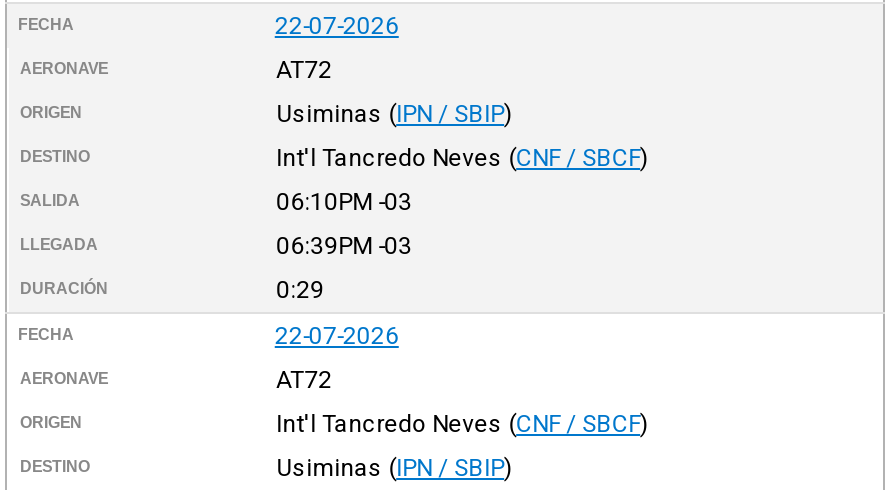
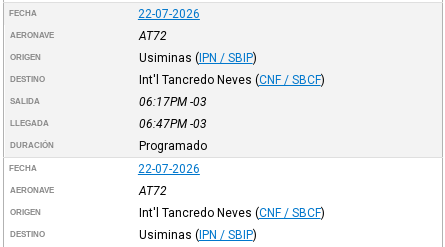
[276,188,412,216] 06:10PM -03 -> [139,95,207,109] 06:17PM -03
[276,232,412,260] 06:39PM -03 -> [139,117,207,131] 06:47PM -03
[276,276,324,304] 0:29 -> [139,139,207,153] Programado

